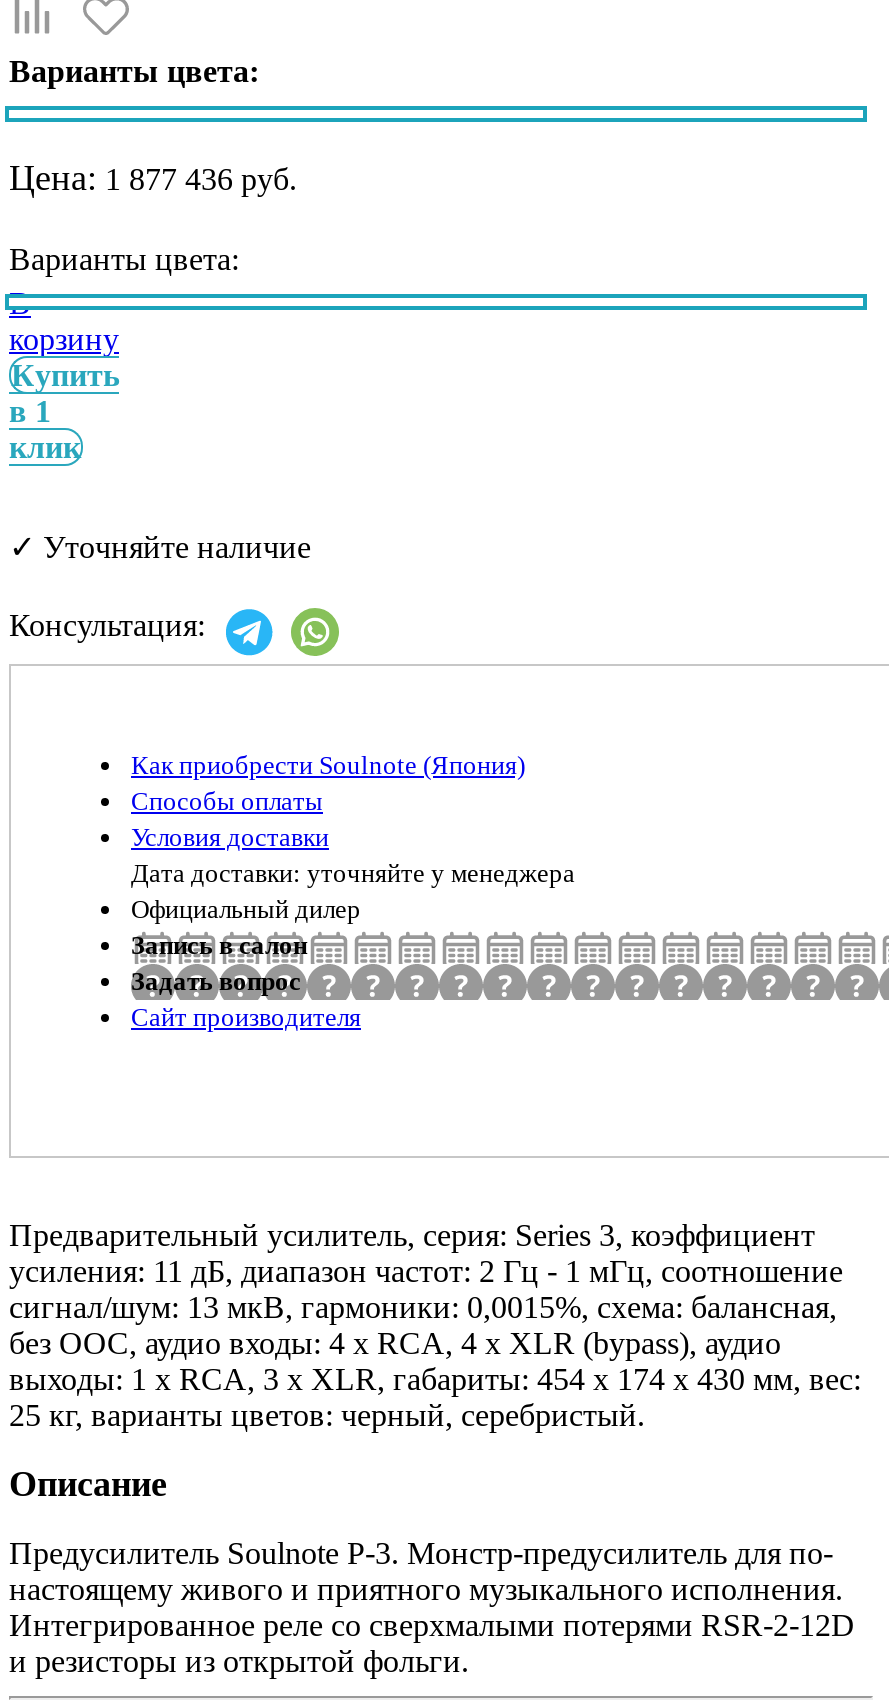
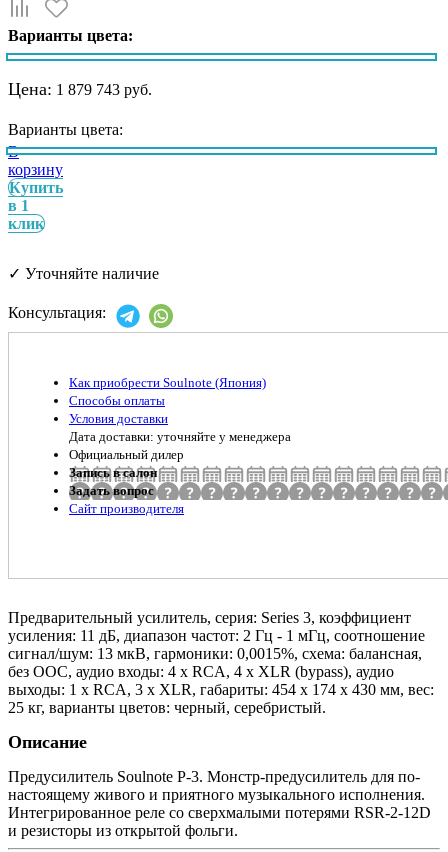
[9,158,297,198] Цена: 1 877 436 руб. -> [8,79,152,99] Цена: 1 879 743 руб.

